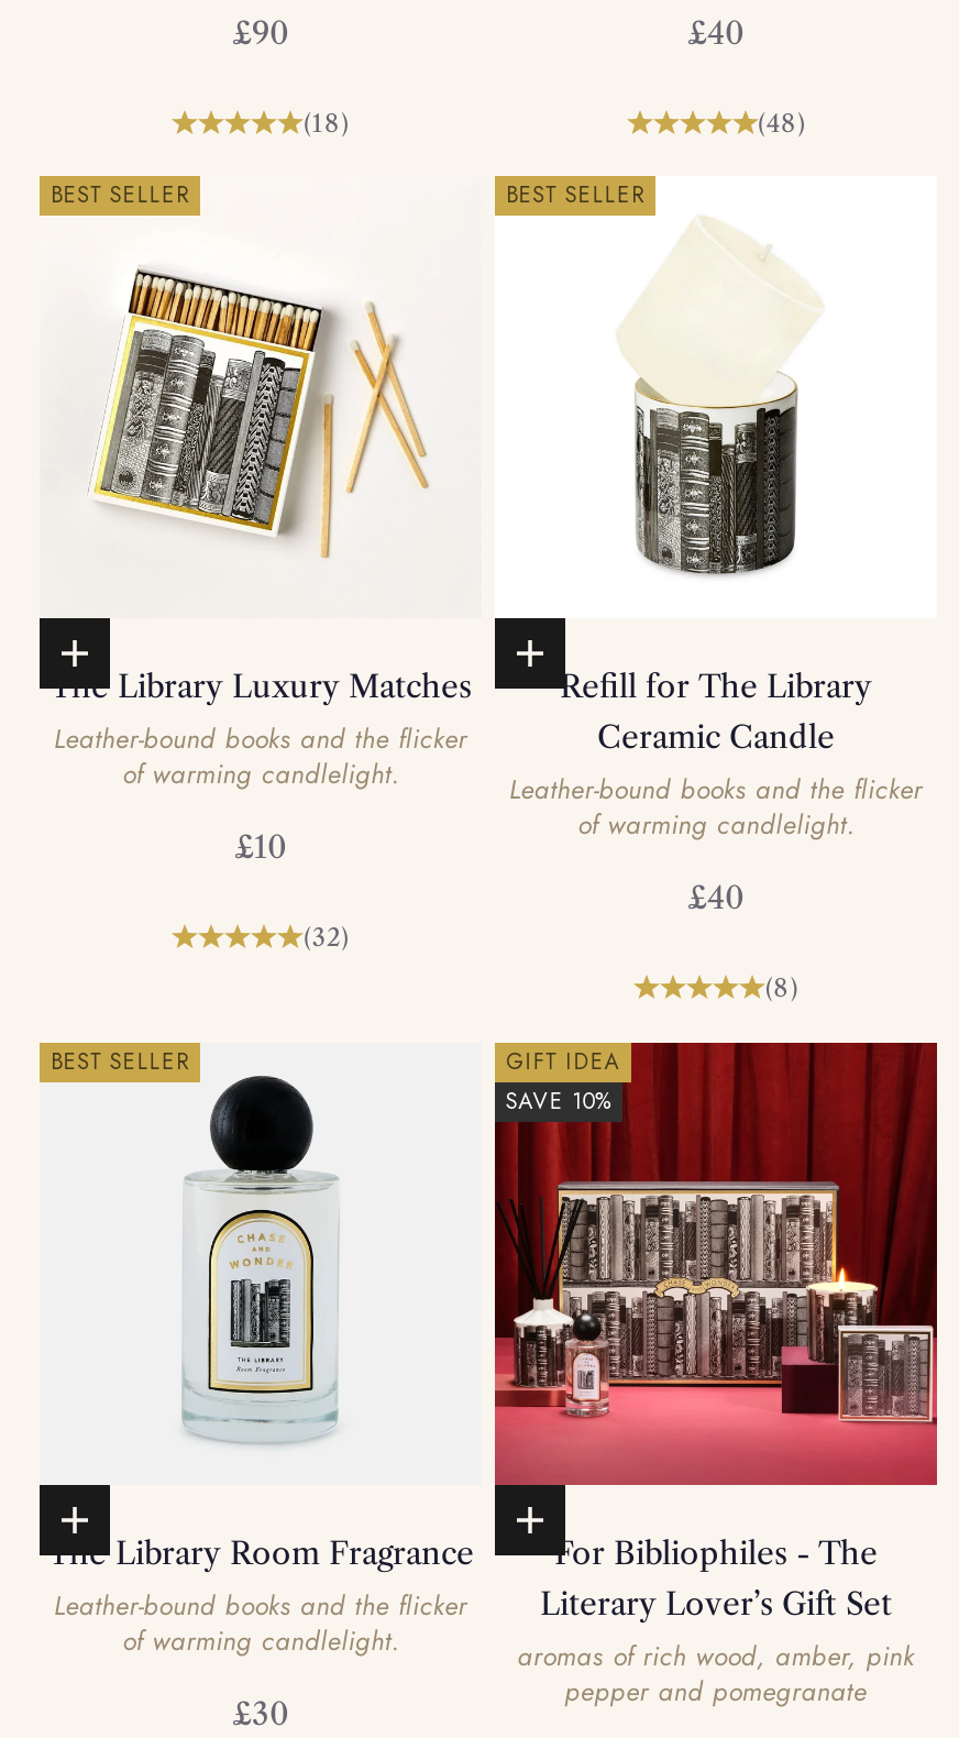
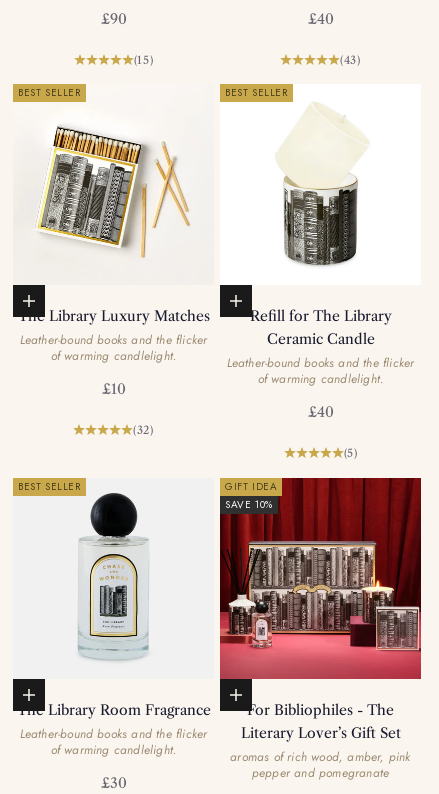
[304,107,349,138] (18) -> [134,53,153,67] (15)
[758,107,806,138] (48) -> [340,53,361,67] (43)
[765,973,798,1004] (8) -> [343,446,357,460] (5)

